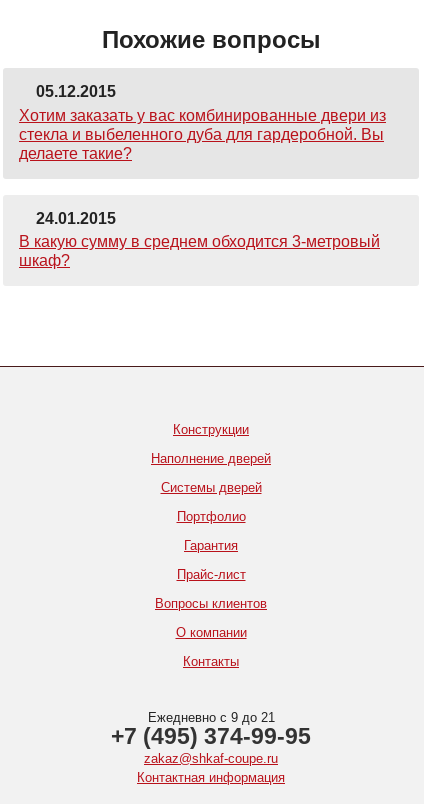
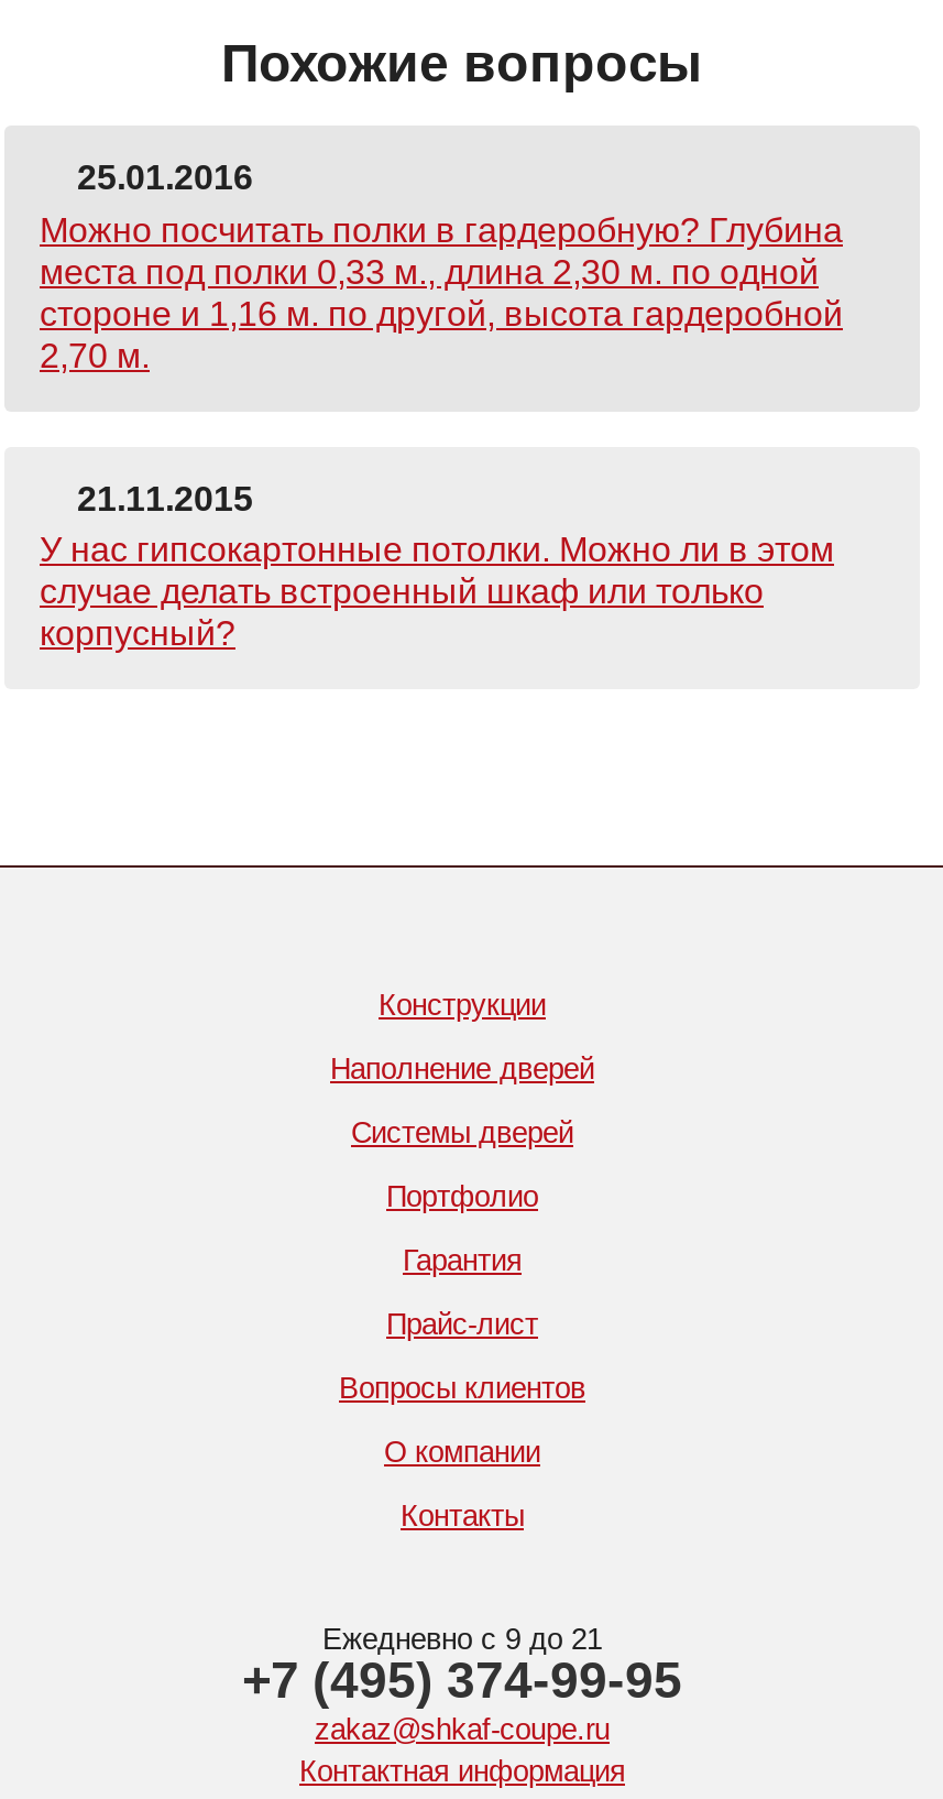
[19,83,386,162] 05.12.2015 | Хотим заказать у вас комбинированные двери из | стекла и выбеленного дуба для гардеробной. Вы | делаете такие? -> [40,159,843,374] 25.01.2016 | Можно посчитать полки в гардеробную? Глубина | места под полки 0,33 м., длина 2,30 м. по одной | стороне и 1,16 м. по другой, высота гардеробной | 2,70 м.
[19,210,380,269] 24.01.2015 | В какую сумму в среднем обходится 3-метровый | шкаф? -> [40,480,834,652] 21.11.2015 | У нас гипсокартонные потолки. Можно ли в этом | случае делать встроенный шкаф или только | корпусный?

